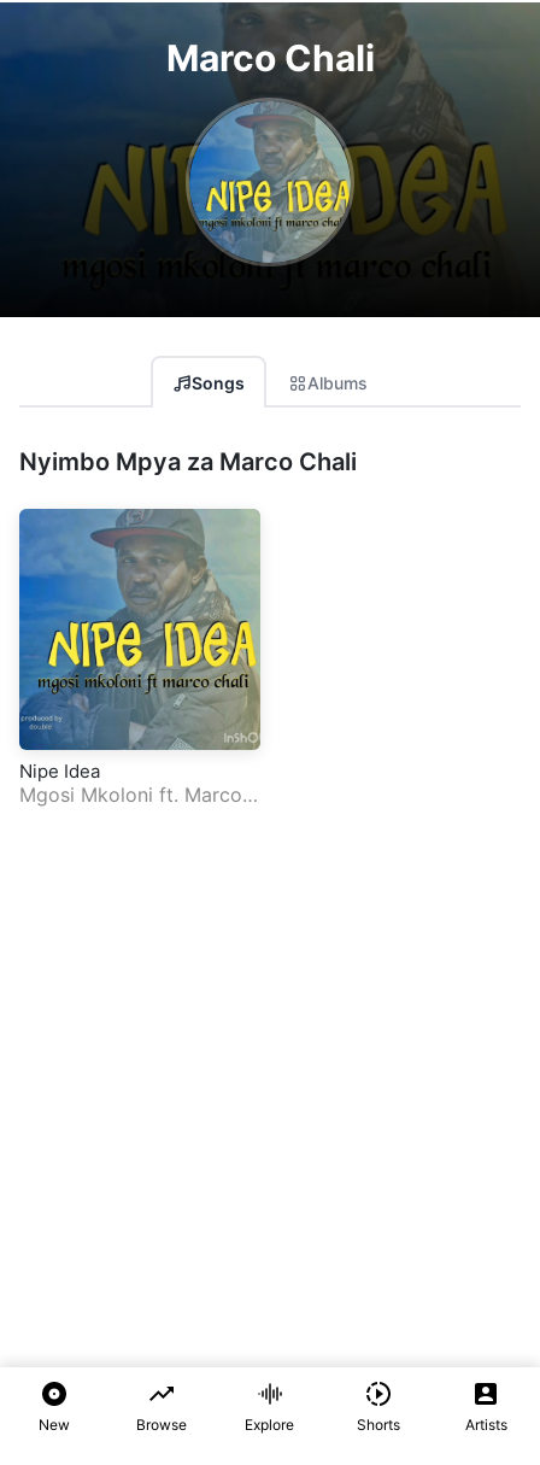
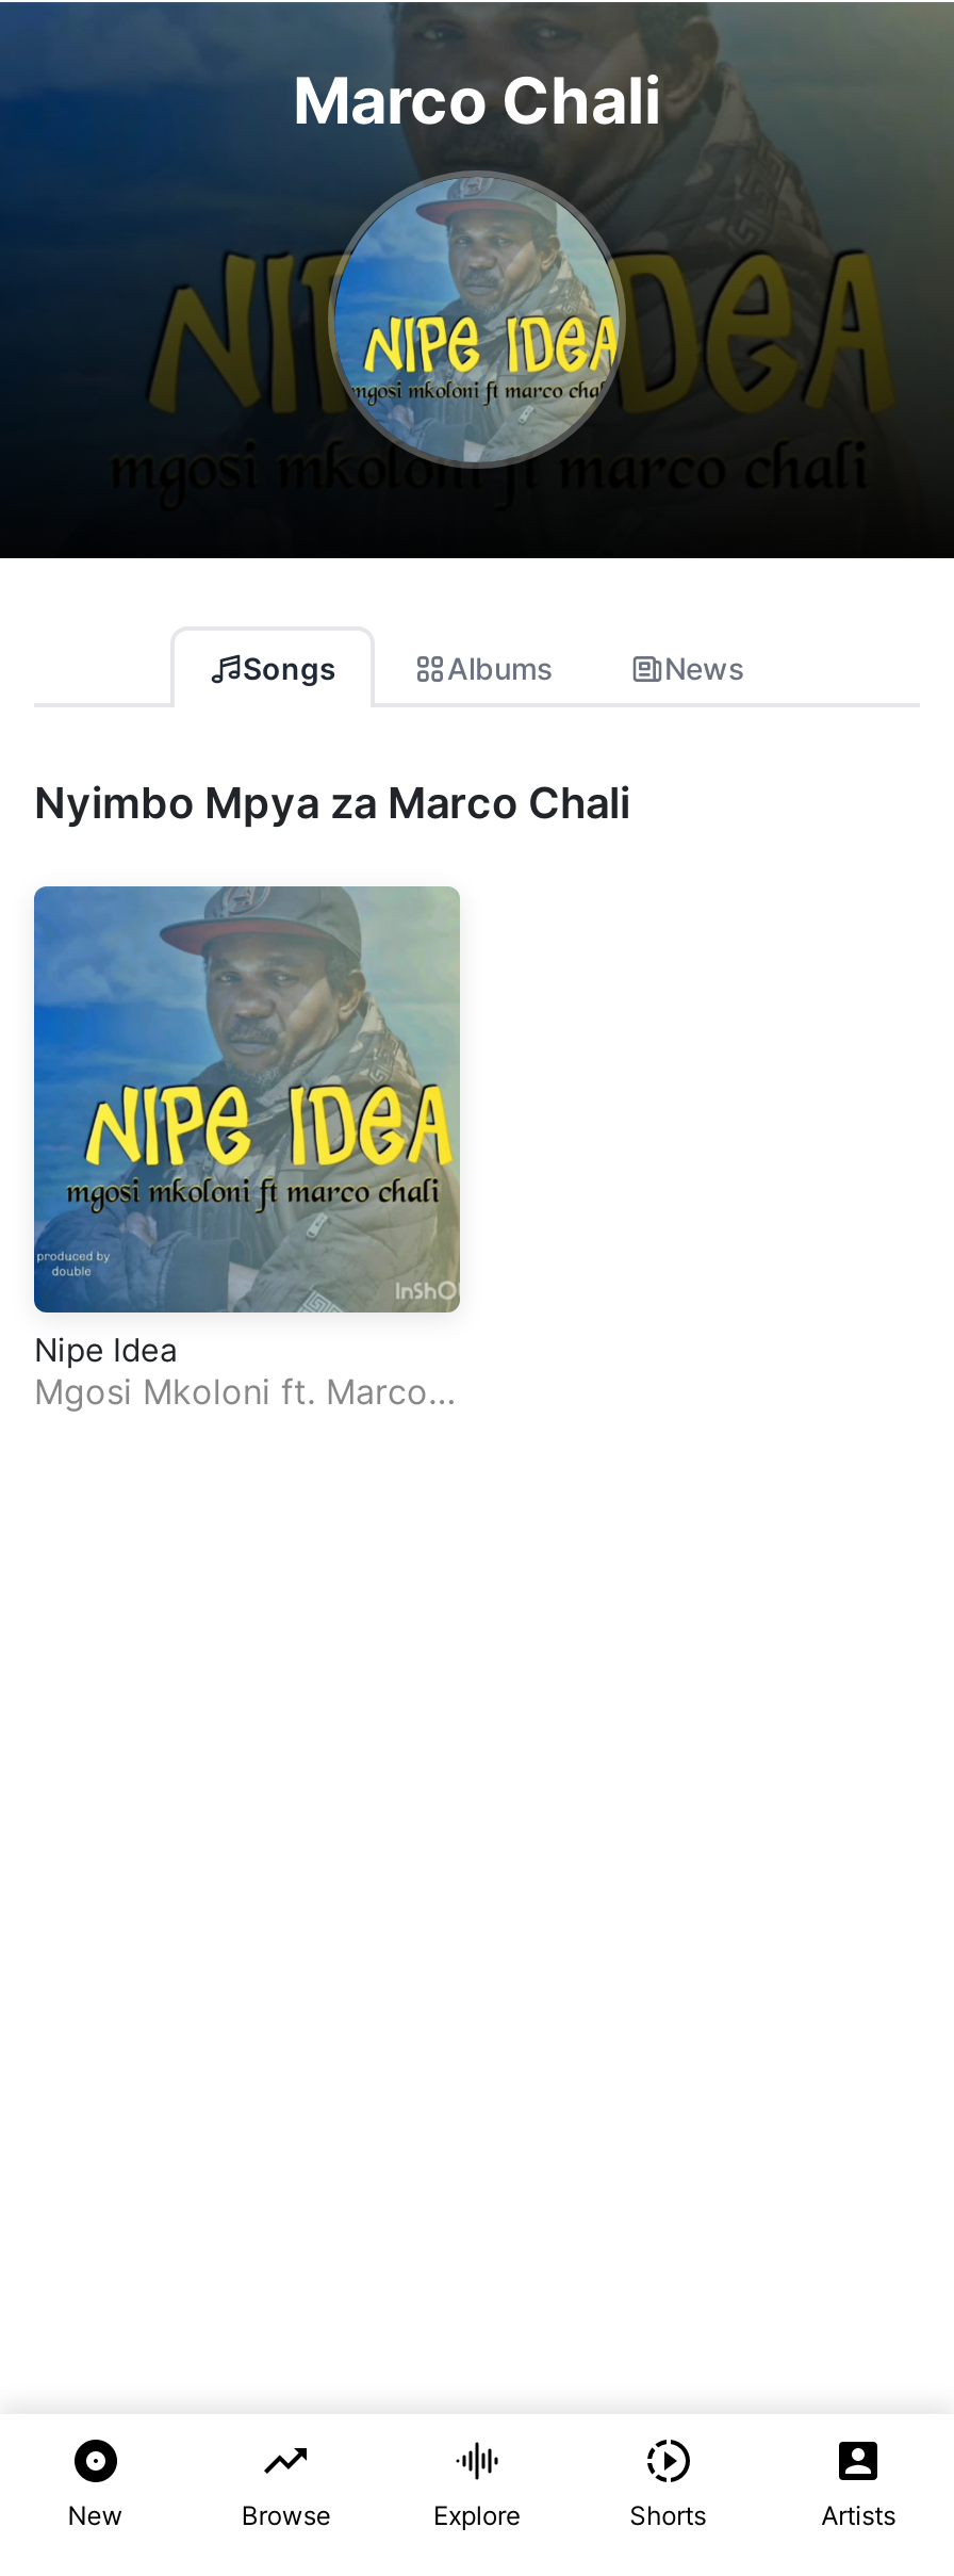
none -> [664,650,745,686] News

